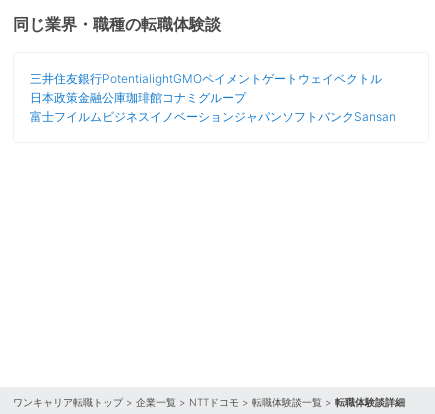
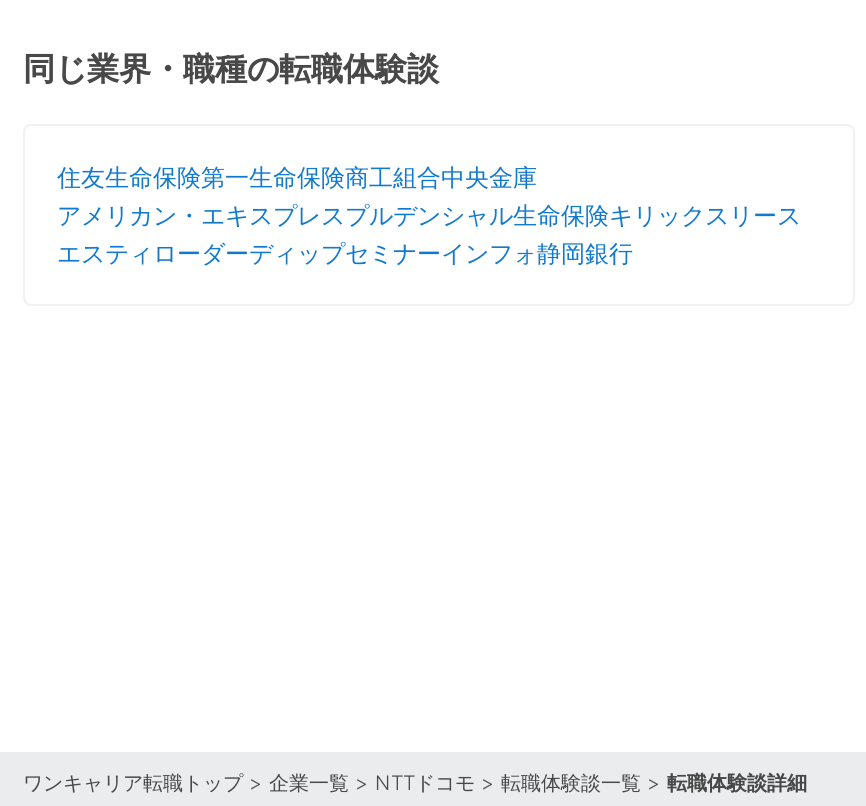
[30,71,396,124] 三井住友銀行PotentialightGMOペイメントゲートウェイベクトル | 日本政策金融公庫珈琲館コナミグループ | 富士フイルムビジネスイノベーションジャパンソフトバンクSansan -> [57,162,801,268] 住友生命保険第一生命保険商工組合中央金庫 | アメリカン・エキスプレスプルデンシャル生命保険キリックスリース | エスティローダーディップセミナーインフォ静岡銀行

